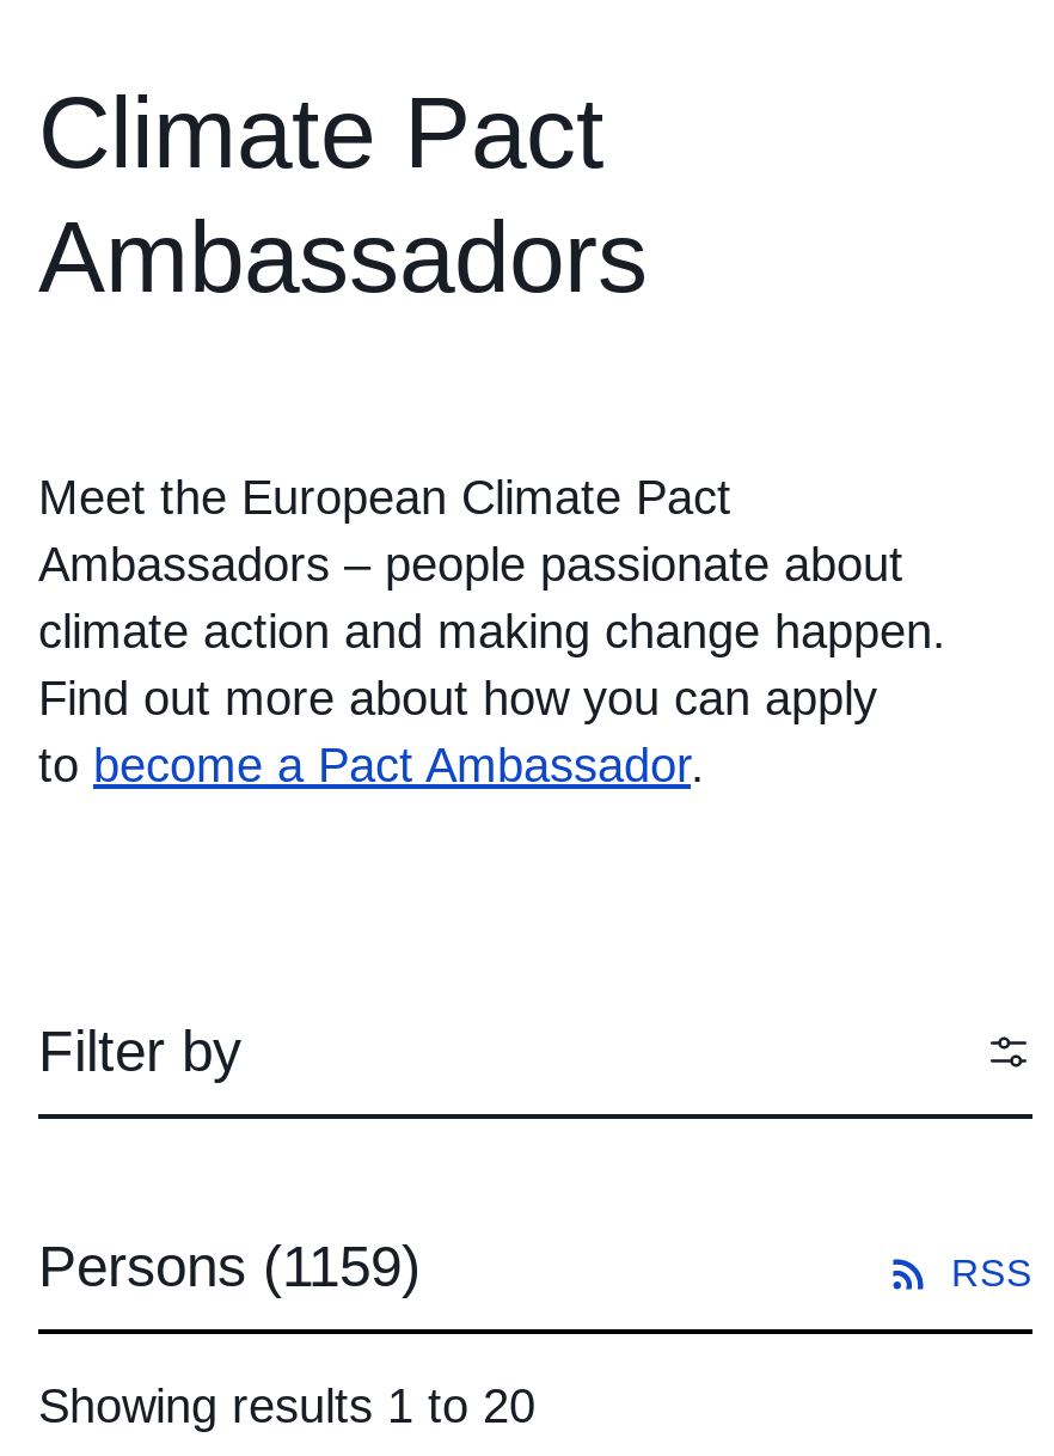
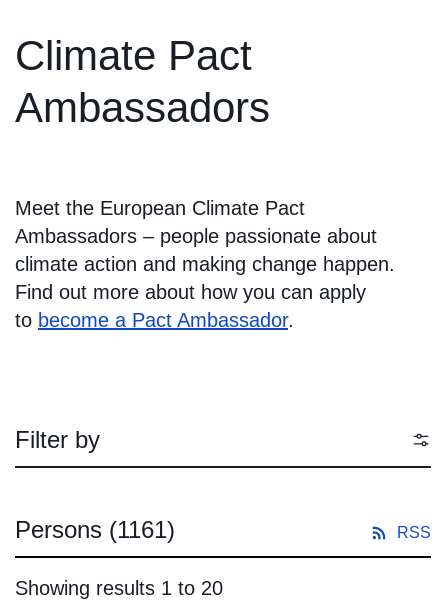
[38,1234,421,1299] Persons (1159) -> [15,516,175,543] Persons (1161)

